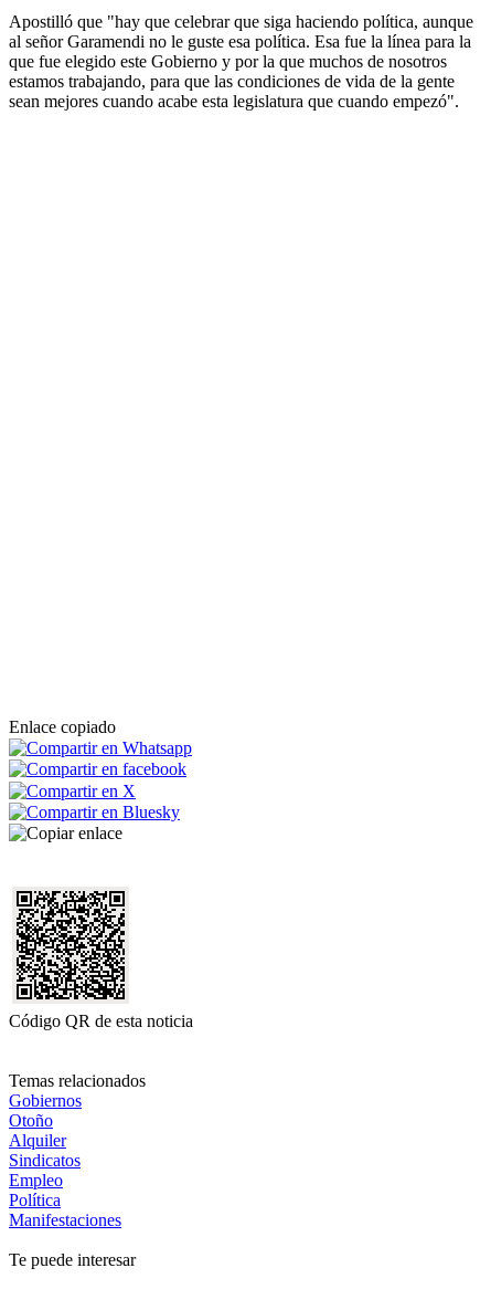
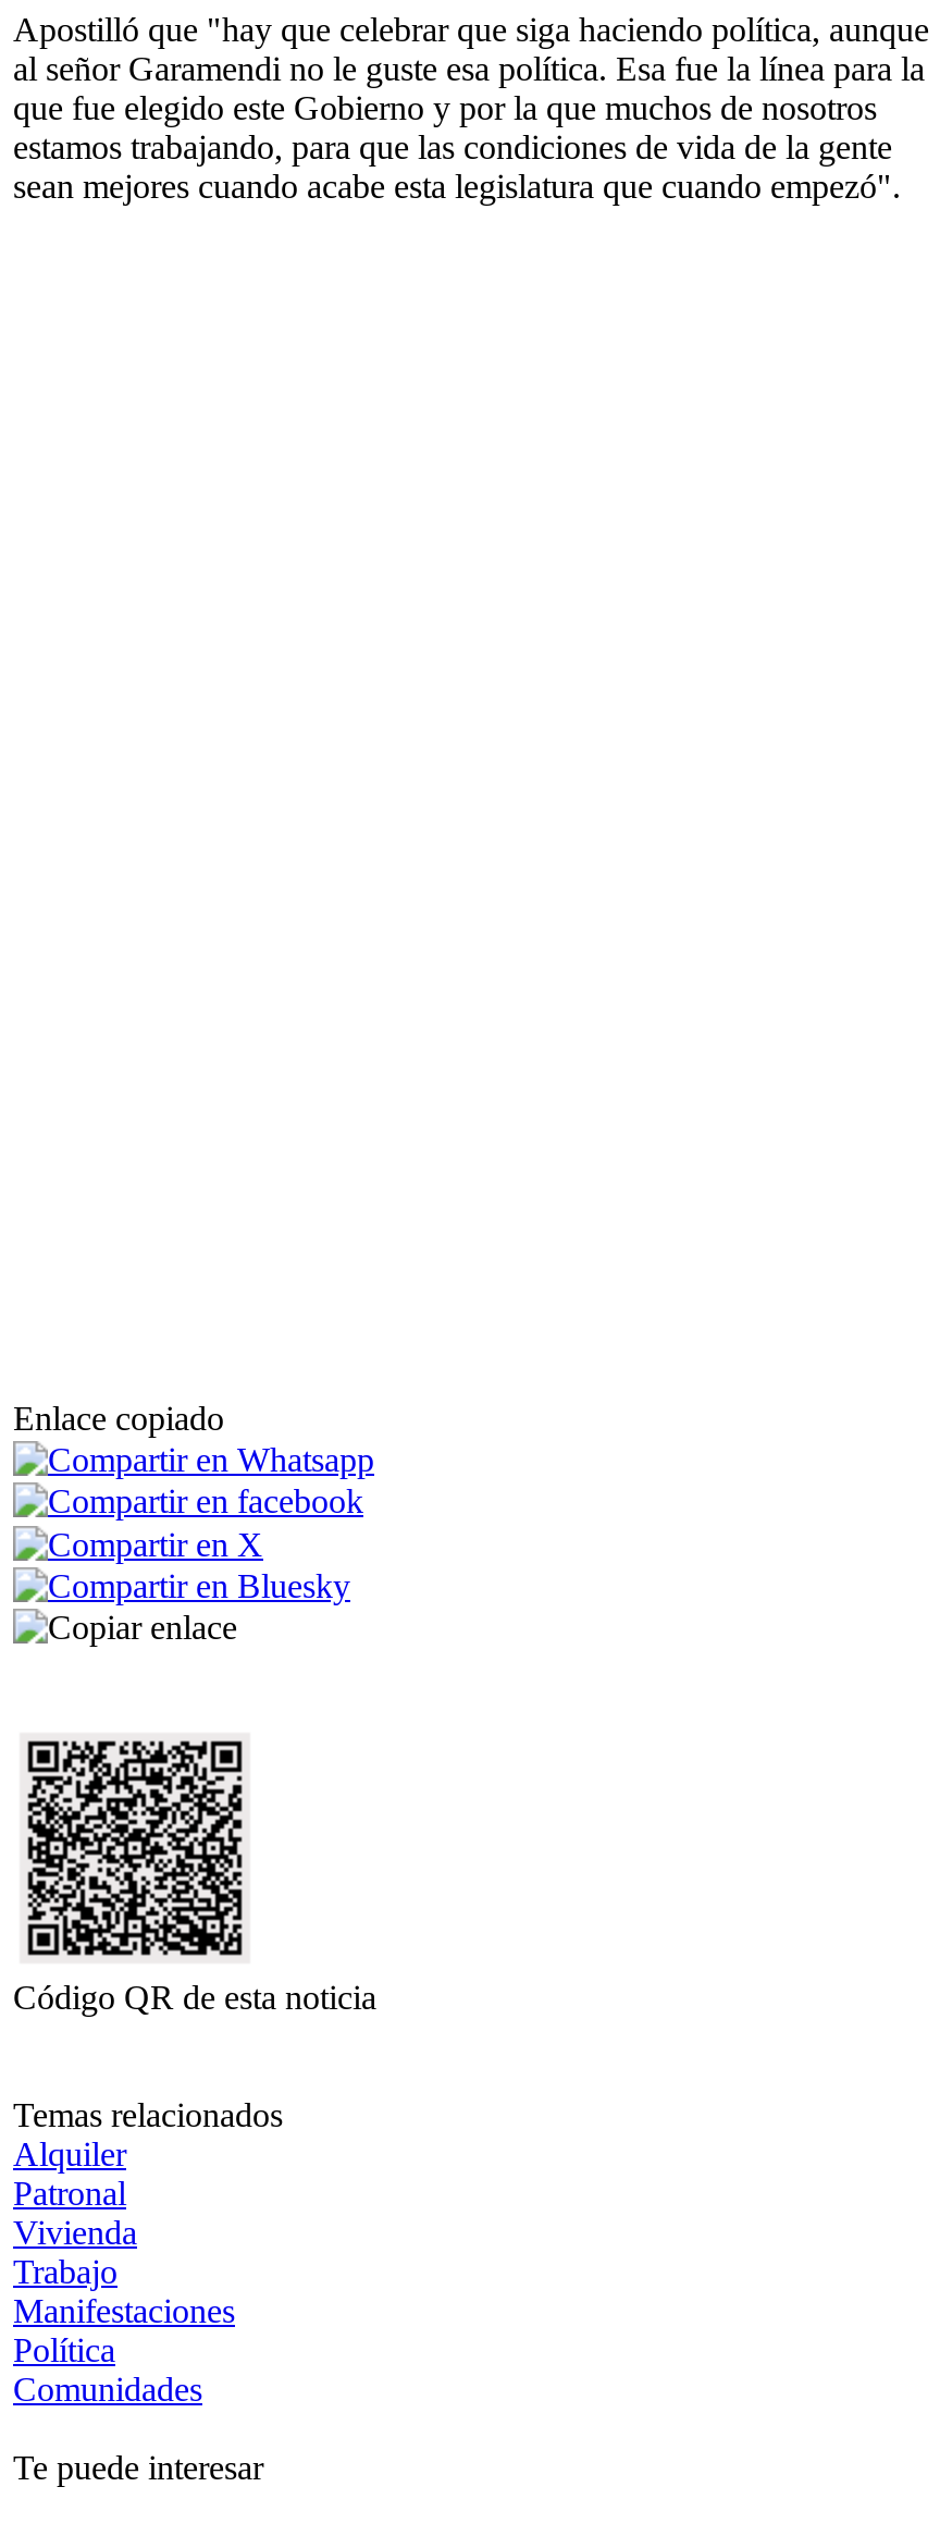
[9,1092,82,1130] Gobiernos | Otoño -> none
moved [9,1131,66,1150] -> [13,2136,126,2173]: Alquiler
[9,1151,81,1190] Sindicatos | Empleo -> [13,2176,137,2291] Patronal | Vivienda | Trabajo
moved [9,1211,121,1230] -> [13,2293,235,2330]: Manifestaciones
none -> [13,2371,202,2408] Comunidades

